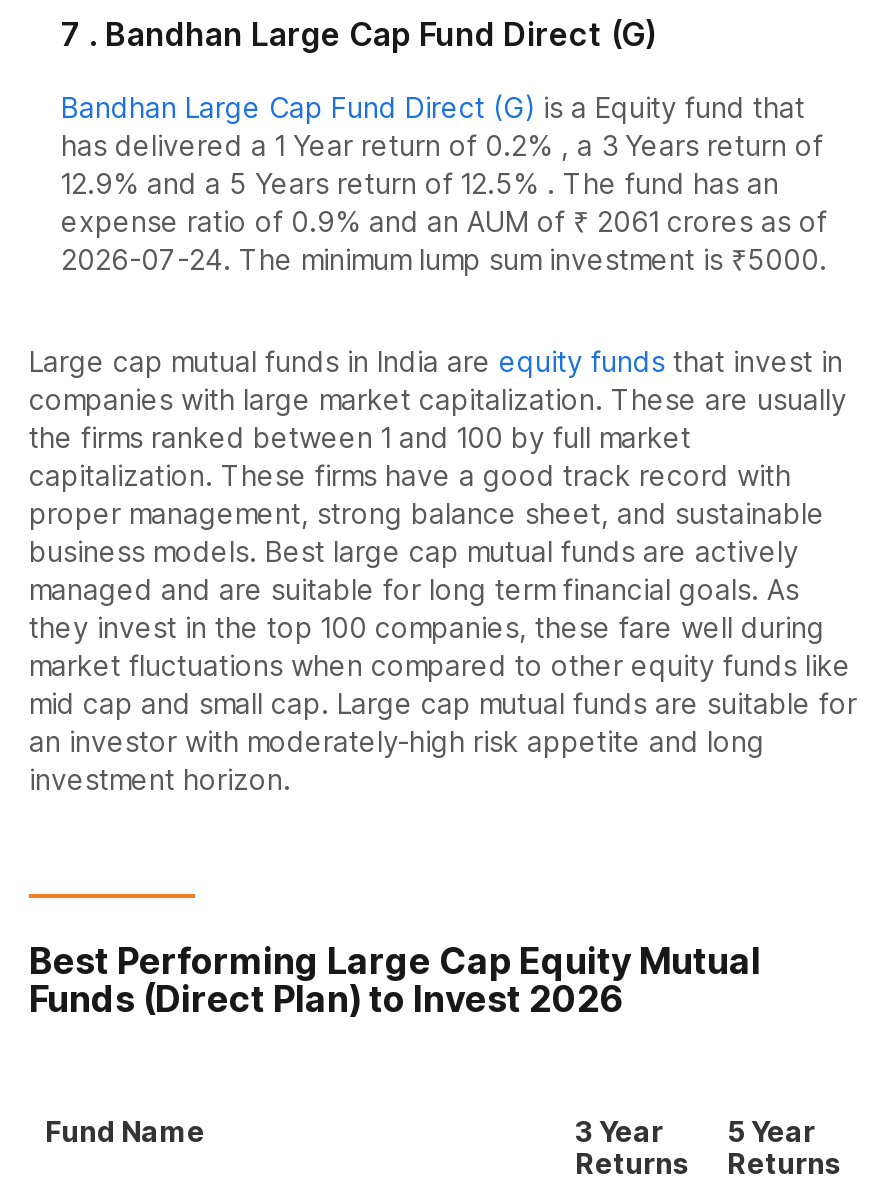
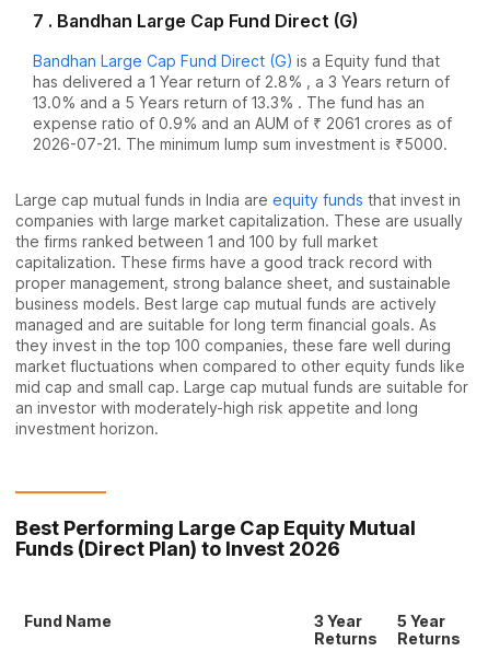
[61,128,823,162] has delivered a 1 Year return of 0.2% , a 3 Years return of -> [33,72,450,91] has delivered a 1 Year return of 2.8% , a 3 Years return of
[61,166,779,200] 12.9% and a 5 Years return of 12.5% . The fund has an -> [33,93,425,112] 13.0% and a 5 Years return of 13.3% . The fund has an
[61,242,827,276] 2026-07-24. The minimum lump sum investment is ₹5000. -> [33,135,448,153] 2026-07-21. The minimum lump sum investment is ₹5000.

